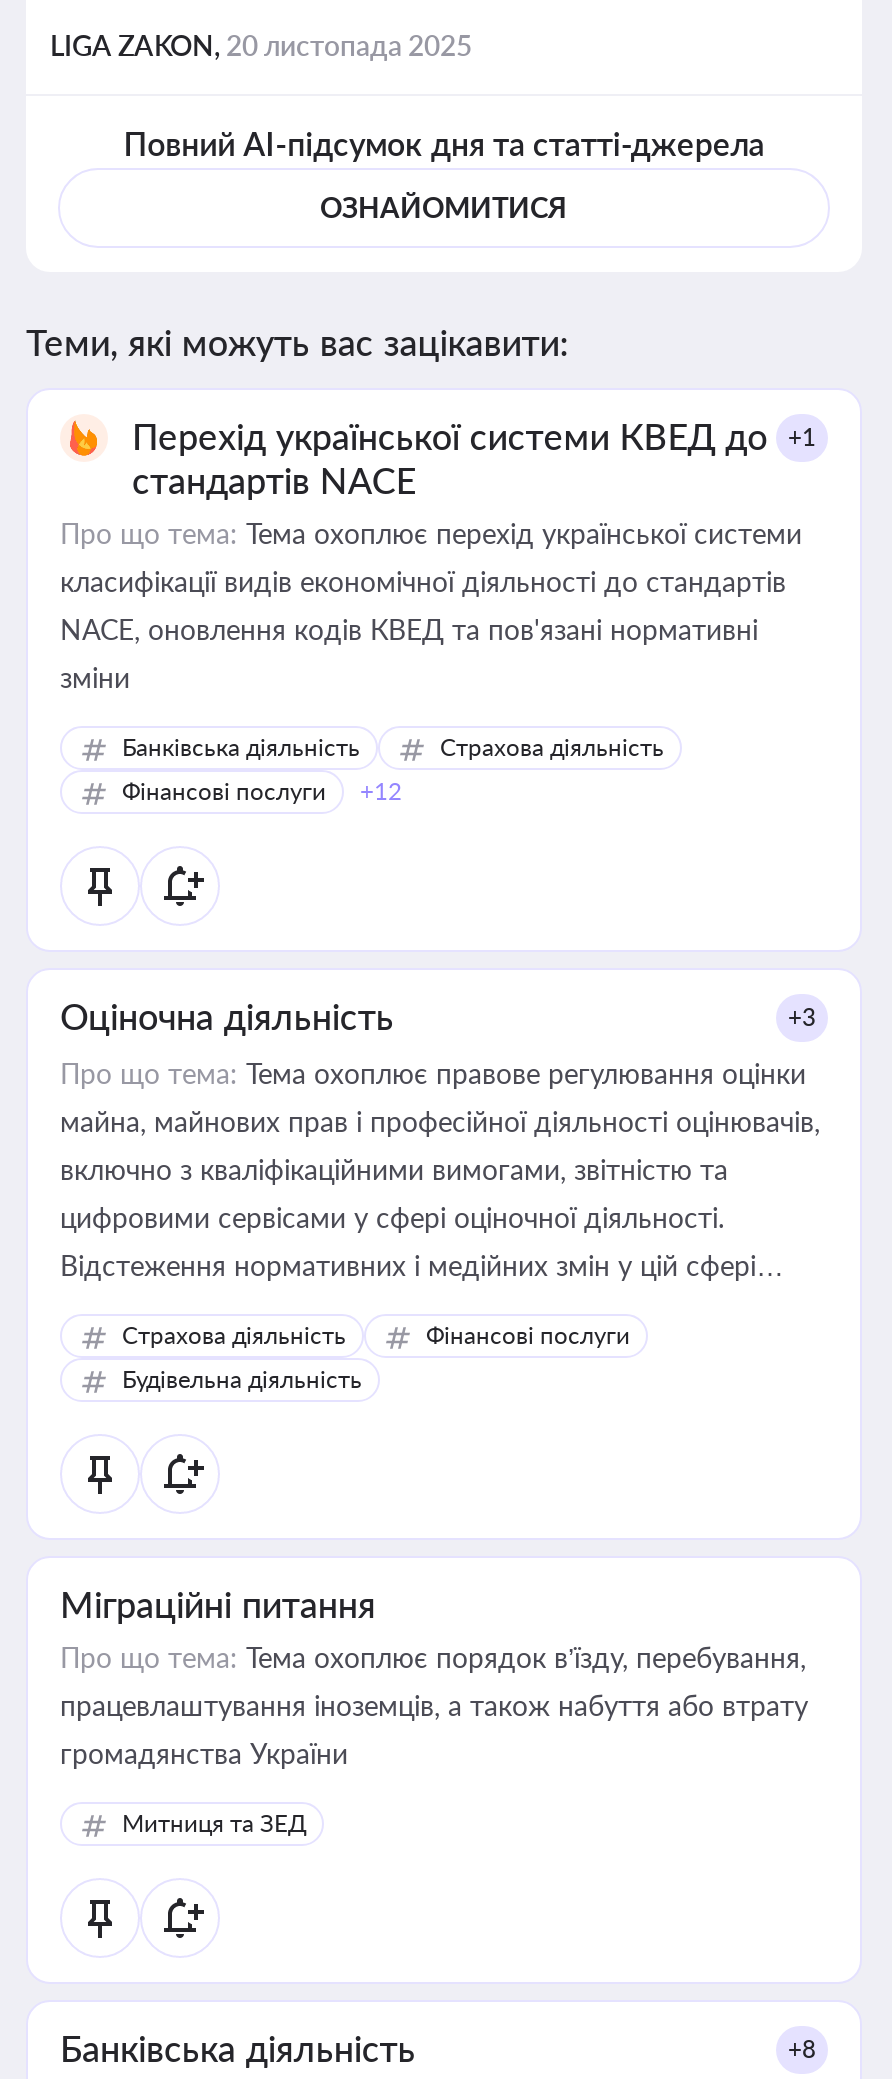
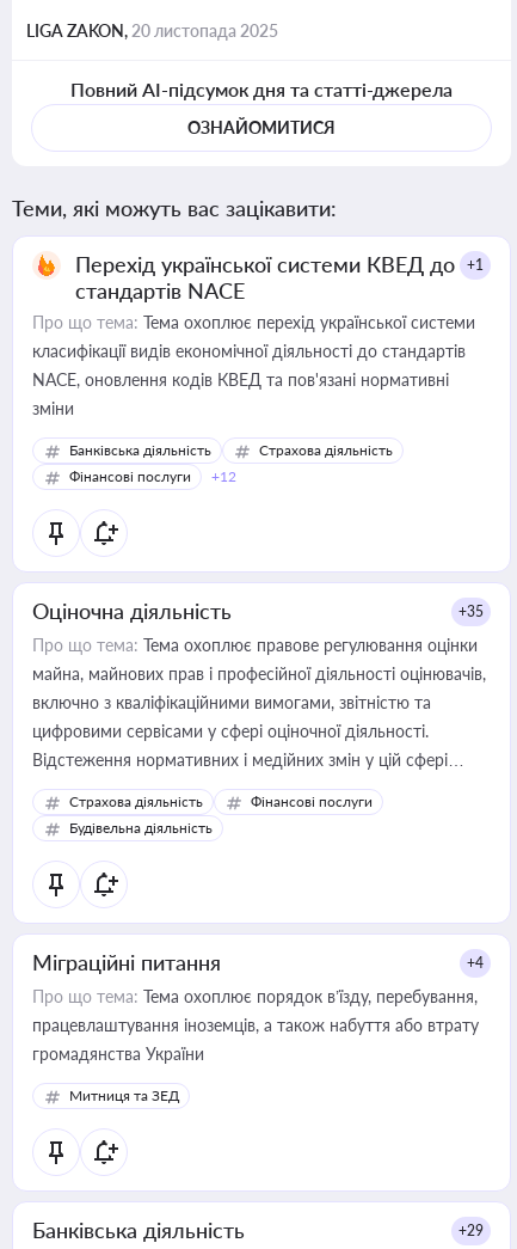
[788,1002,816,1032] +3 -> [458,602,484,620] +35
none -> [467,954,484,972] +4
[788,2034,816,2064] +8 -> [458,1222,484,1239] +29

